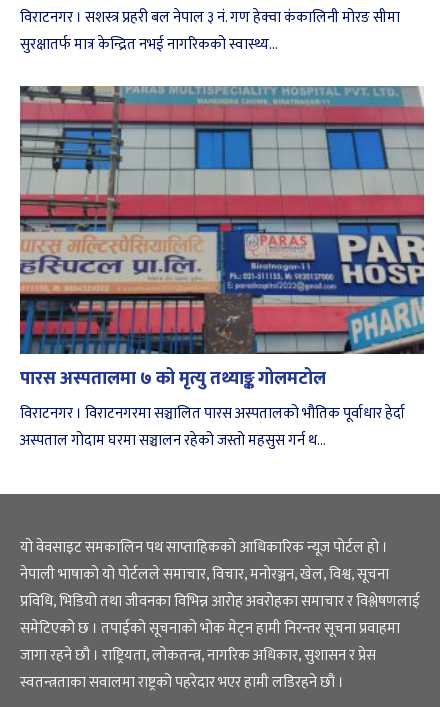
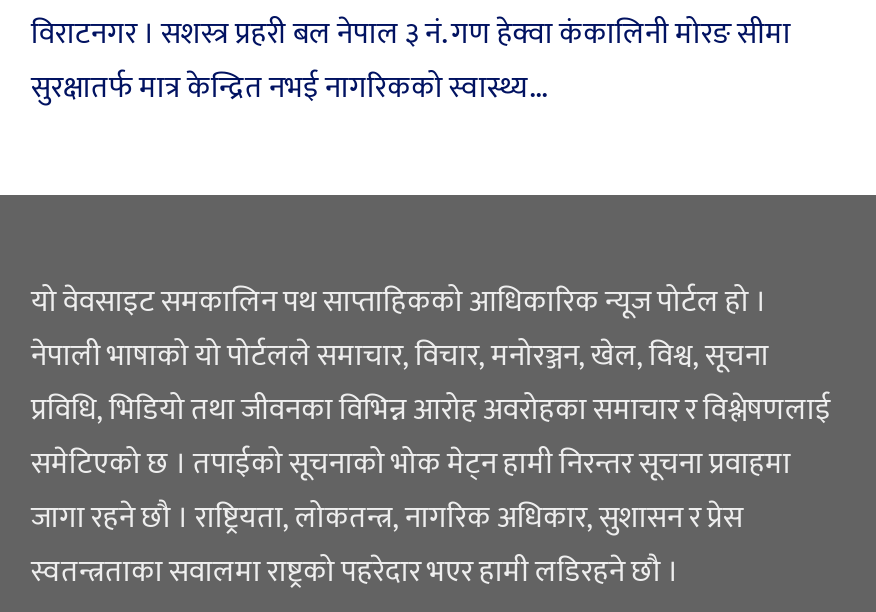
[19,85,425,453] [image] | पारस अस्पतालमा ७ को मृत्यु तथ्याङ्क गोलमटोल | विराटनगर । विराटनगरमा सञ्चालित पारस अस्पतालको भौतिक पूर्वाधार हेर्दा | अस्पताल गोदाम घरमा सञ्चालन रहेको जस्तो महसुस गर्न थ... -> none

